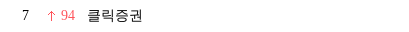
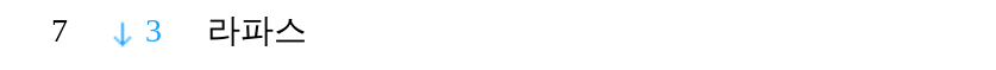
[61,8,143,23] 94 | 클릭증권 -> [145,13,307,49] 3 | 라파스

